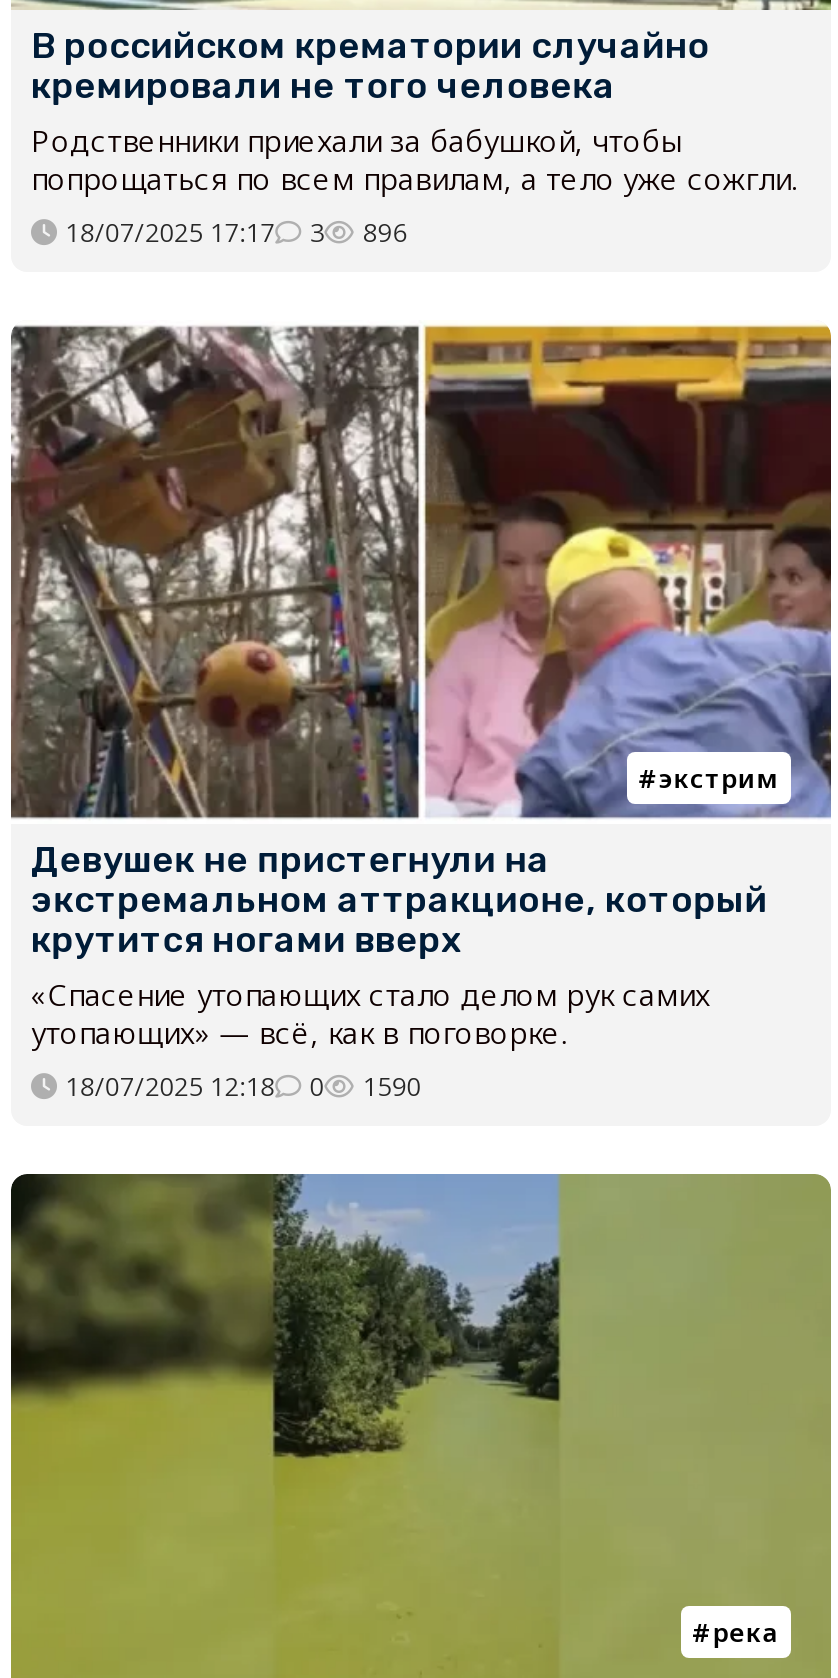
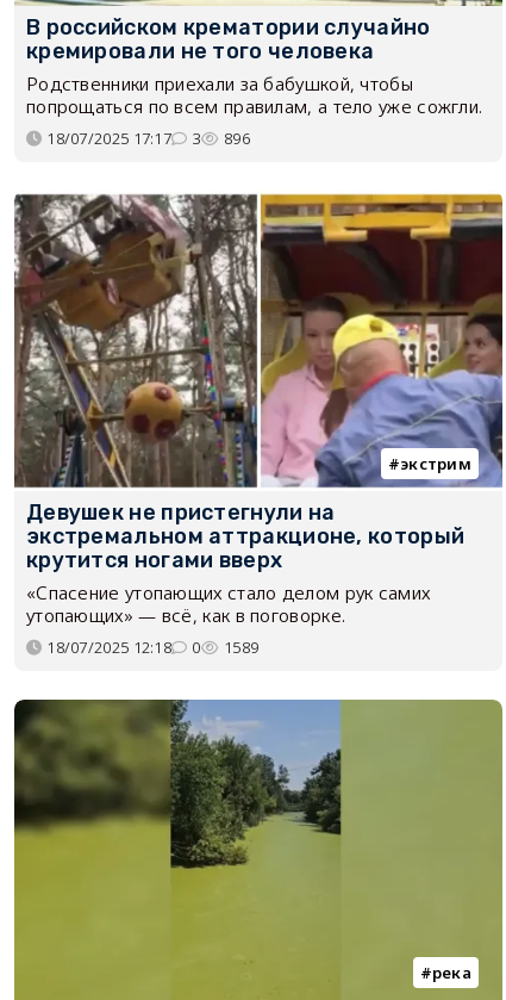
[66,1067,421,1103] 18/07/2025 12:18 0 1590 -> [47,636,259,658] 18/07/2025 12:18 0 1589

